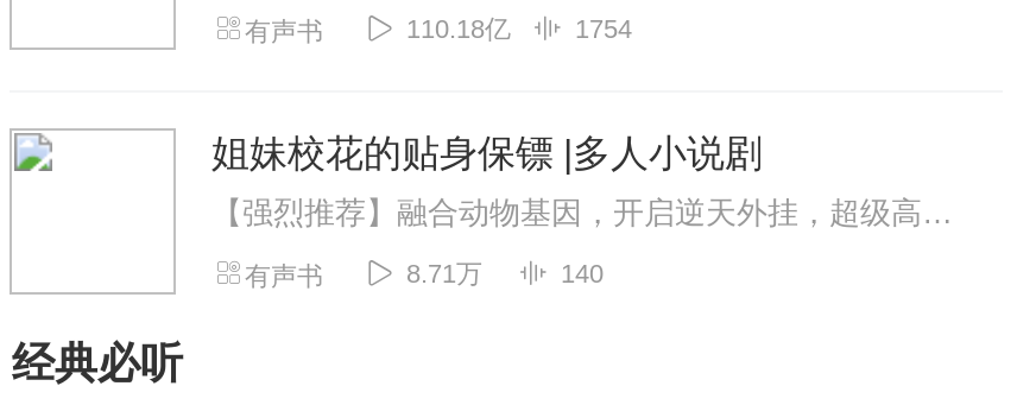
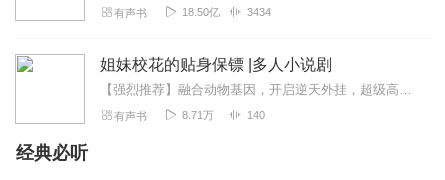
[406,14,511,43] 110.18亿 -> [182,6,220,18] 18.50亿
[575,14,632,43] 1754 -> [247,6,271,18] 3434

